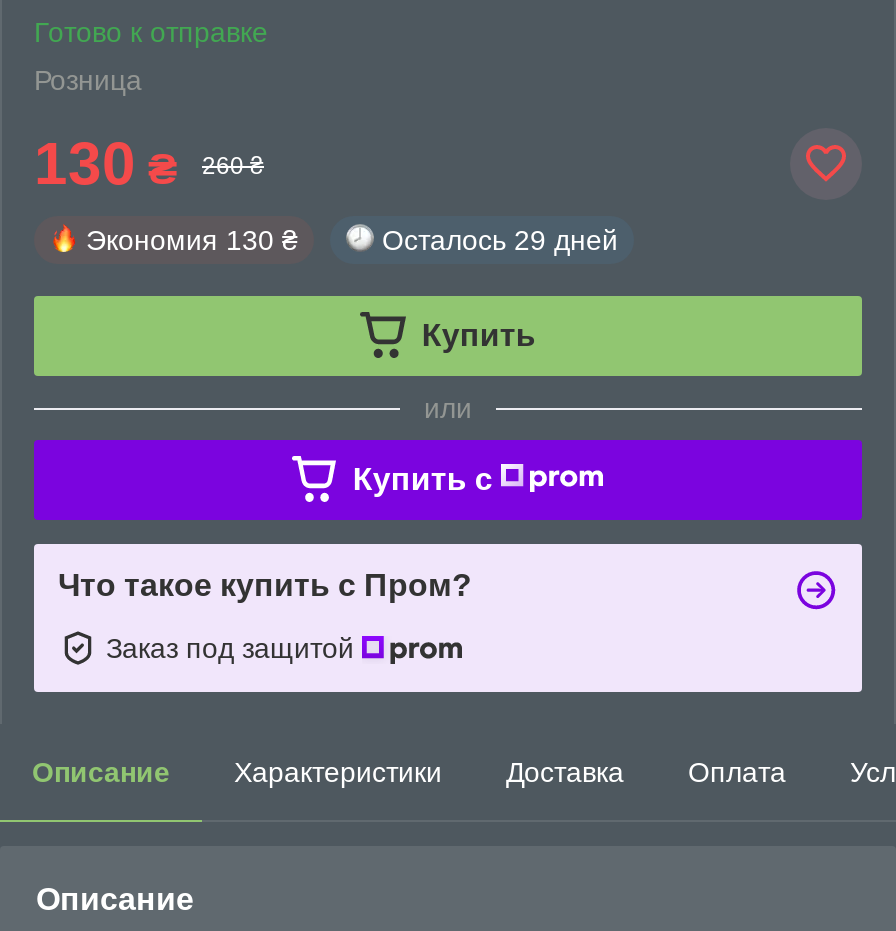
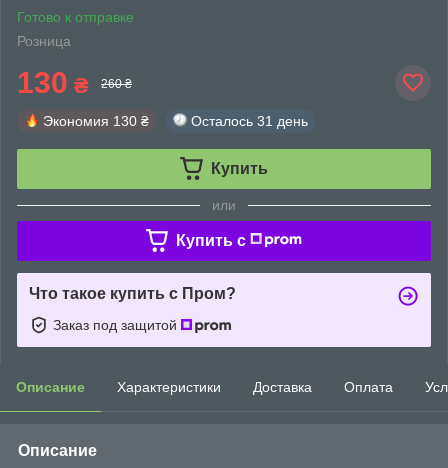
[382,224,618,256] Осталось 29 дней -> [191,113,308,129] Осталось 31 день

